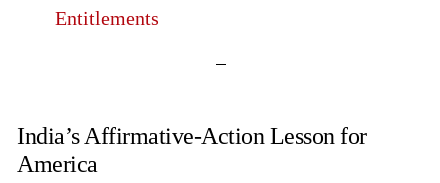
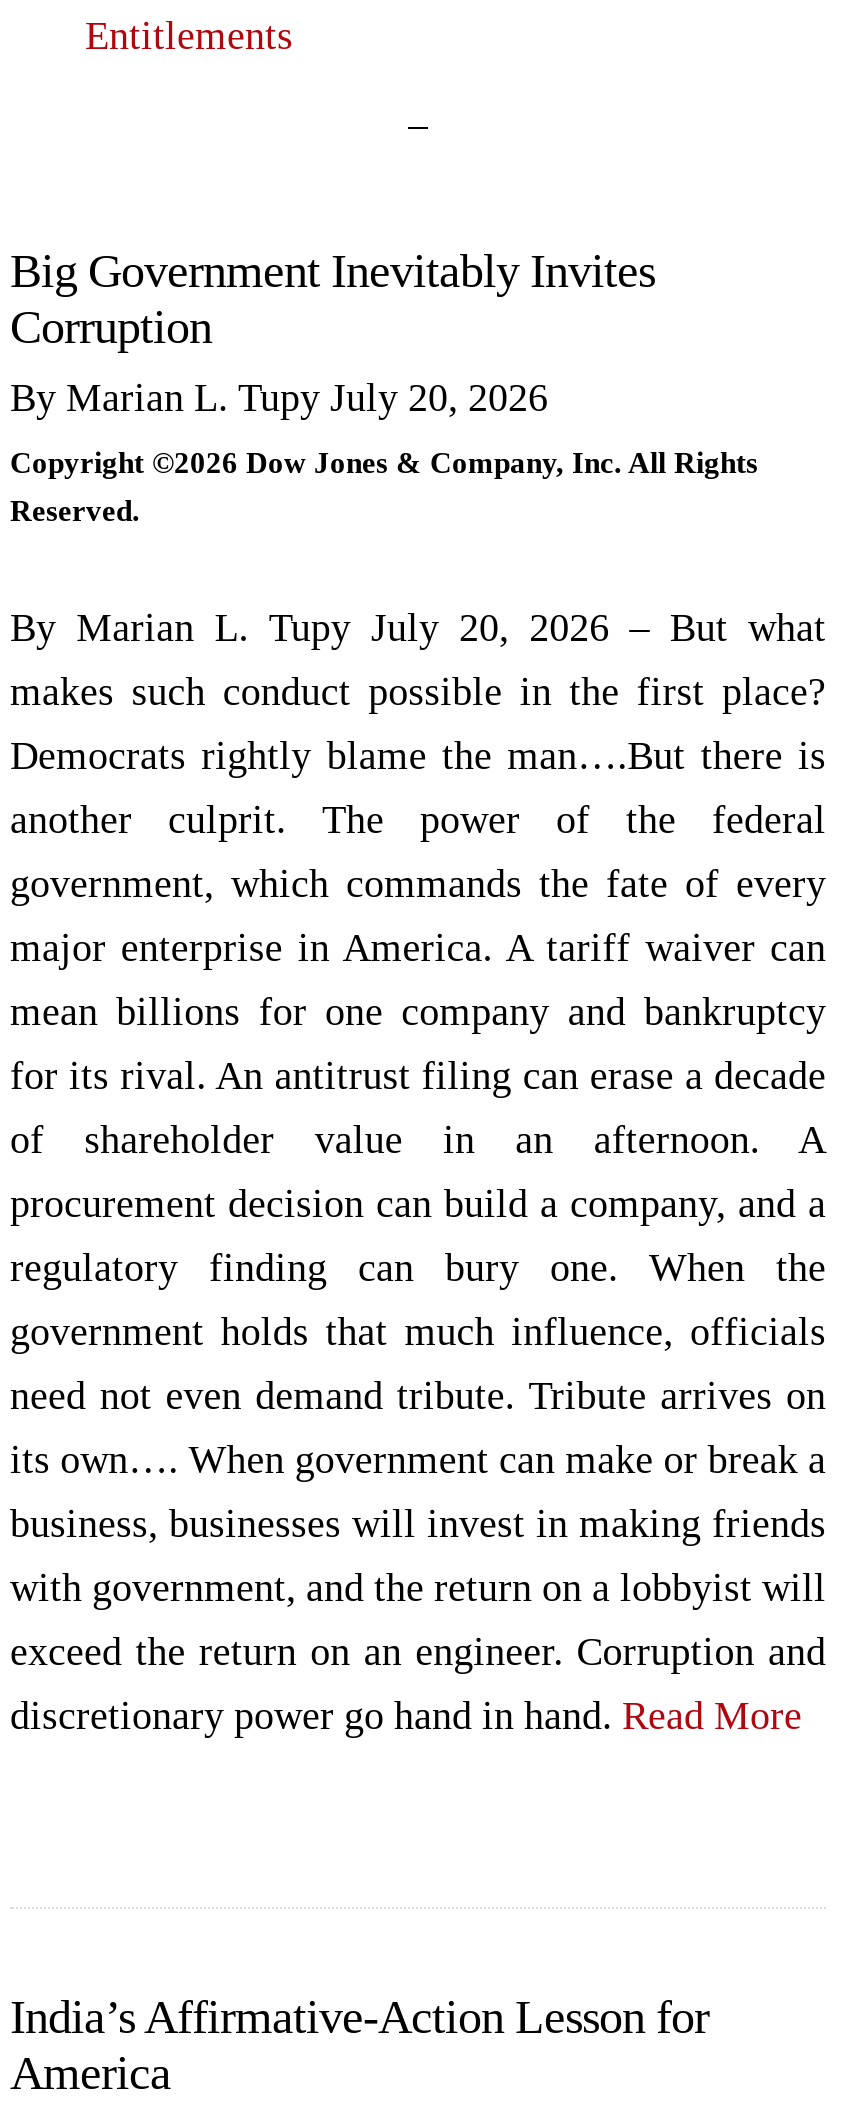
none -> [10,245,826,1737] Big Government Inevitably Invites | Corruption | By Marian L. Tupy July 20, 2026 | Copyright ©2026 Dow Jones & Company, Inc. All Rights | Reserved. | By Marian L. Tupy July 20, 2026 – But what | makes such conduct possible in the first place? | Democrats rightly blame the man….But there is | another culprit. The power of the federal | government, which commands the fate of every | major enterprise in America. A tariff waiver can | mean billions for one company and bankruptcy | for its rival. An antitrust filing can erase a decade | of shareholder value in an afternoon. A | procurement decision can build a company, and a | regulatory finding can bury one. When the | government holds that much influence, officials | need not even demand tribute. Tribute arrives on | its own…. When government can make or break a | business, businesses will invest in making friends | with government, and the return on a lobbyist will | exceed the return on an engineer. Corruption and | discretionary power go hand in hand. Read More

